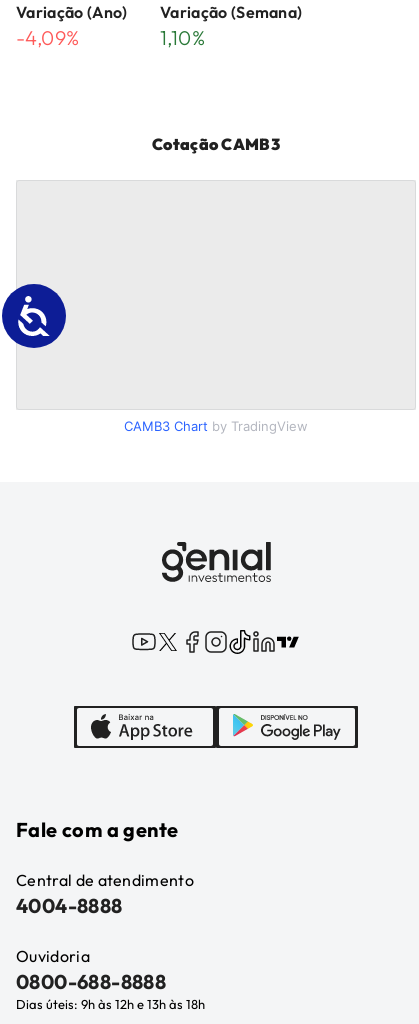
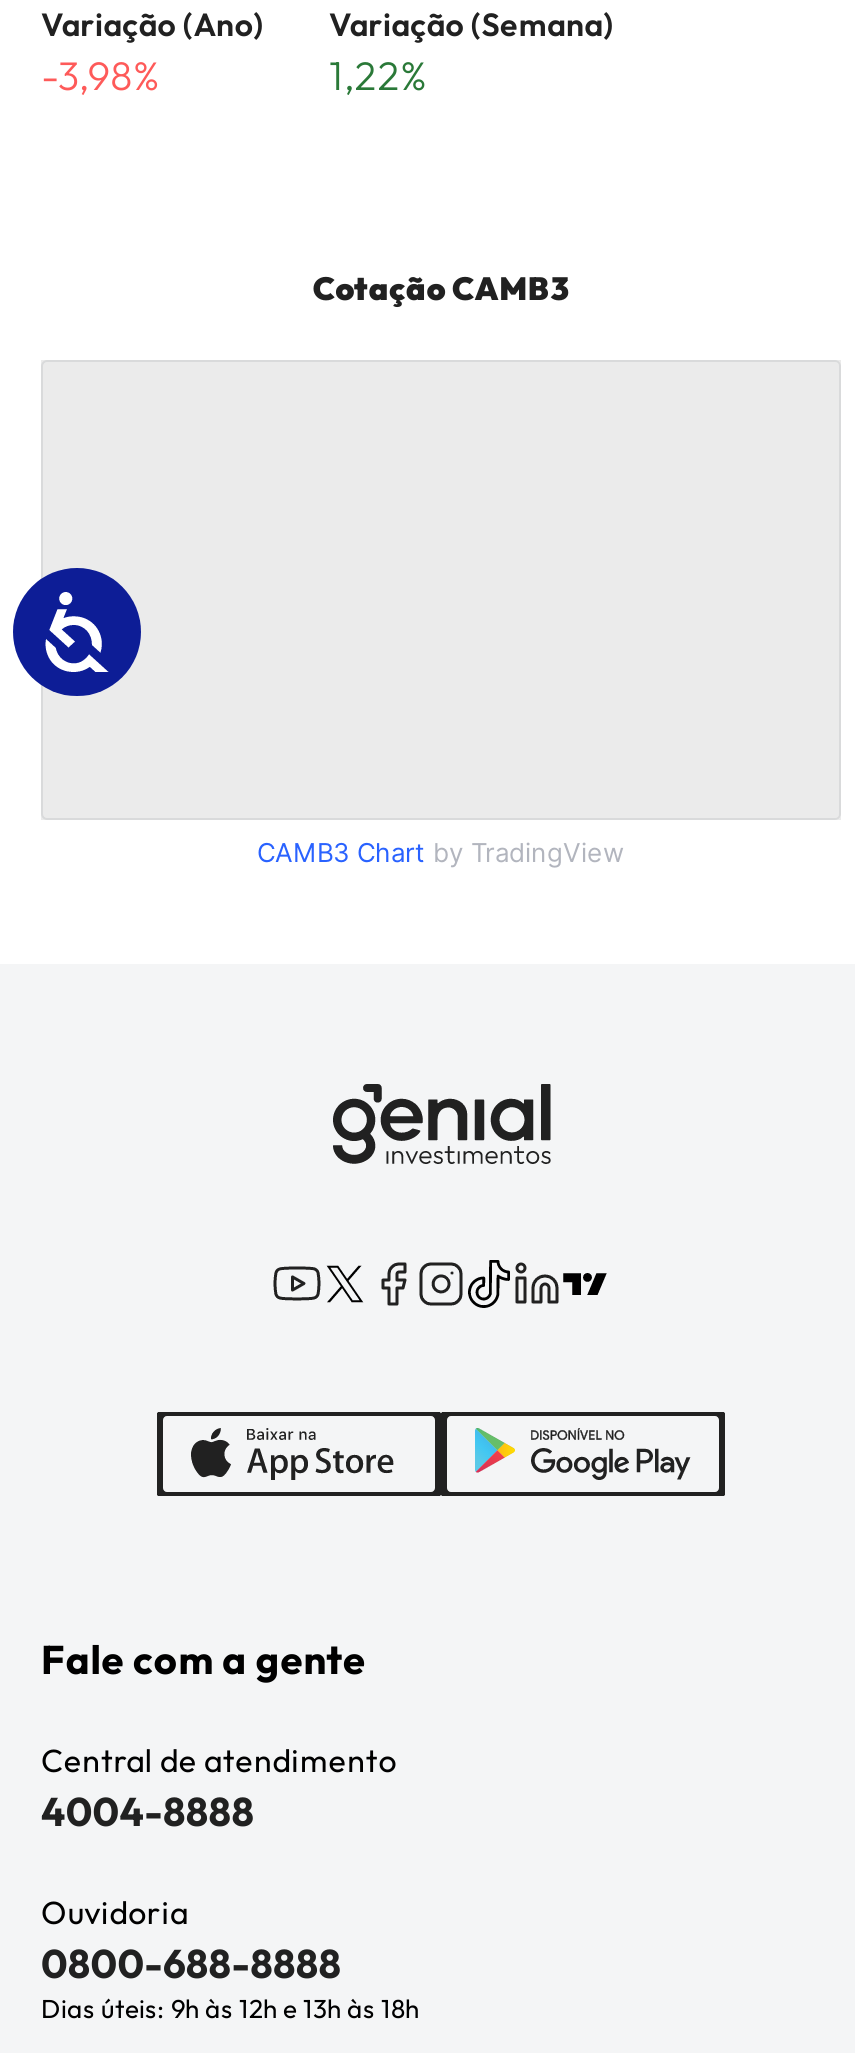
[16,25,79,50] -4,09% -> [41,50,160,100] -3,98%
[160,25,205,50] 1,10% -> [329,50,427,100] 1,22%

